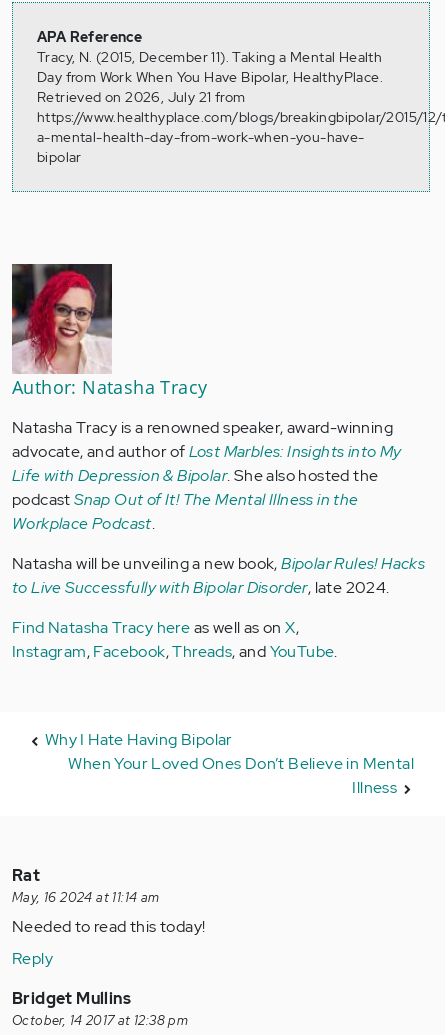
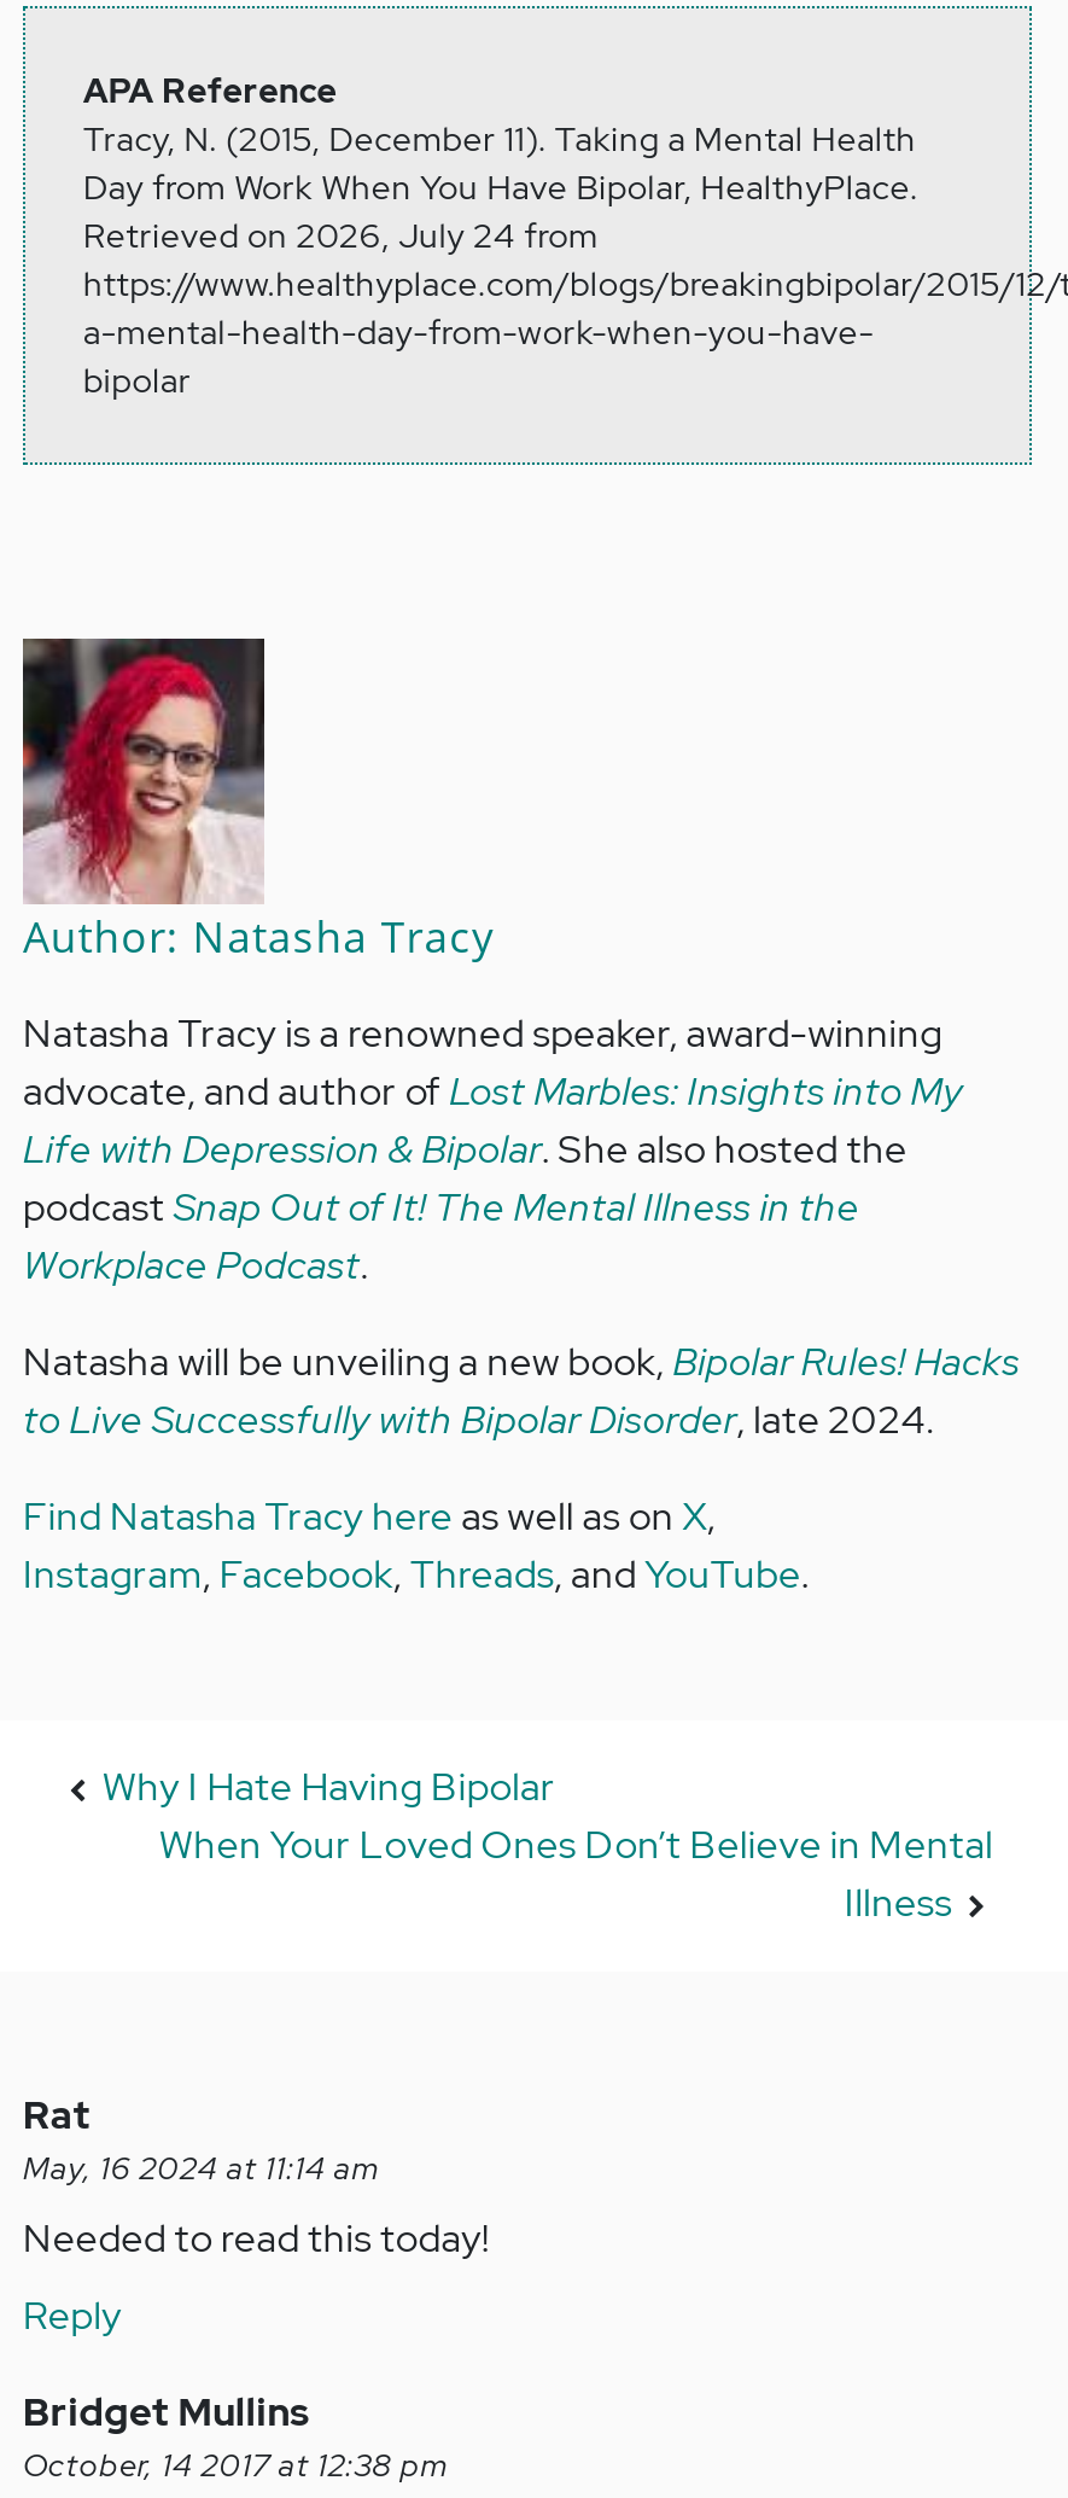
[37,88,245,106] Retrieved on 2026, July 21 from -> [83,213,598,257] Retrieved on 2026, July 24 from

